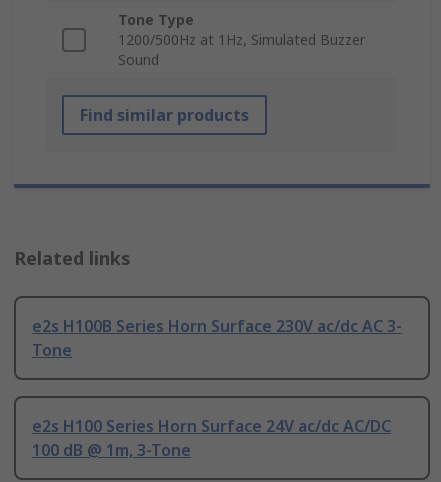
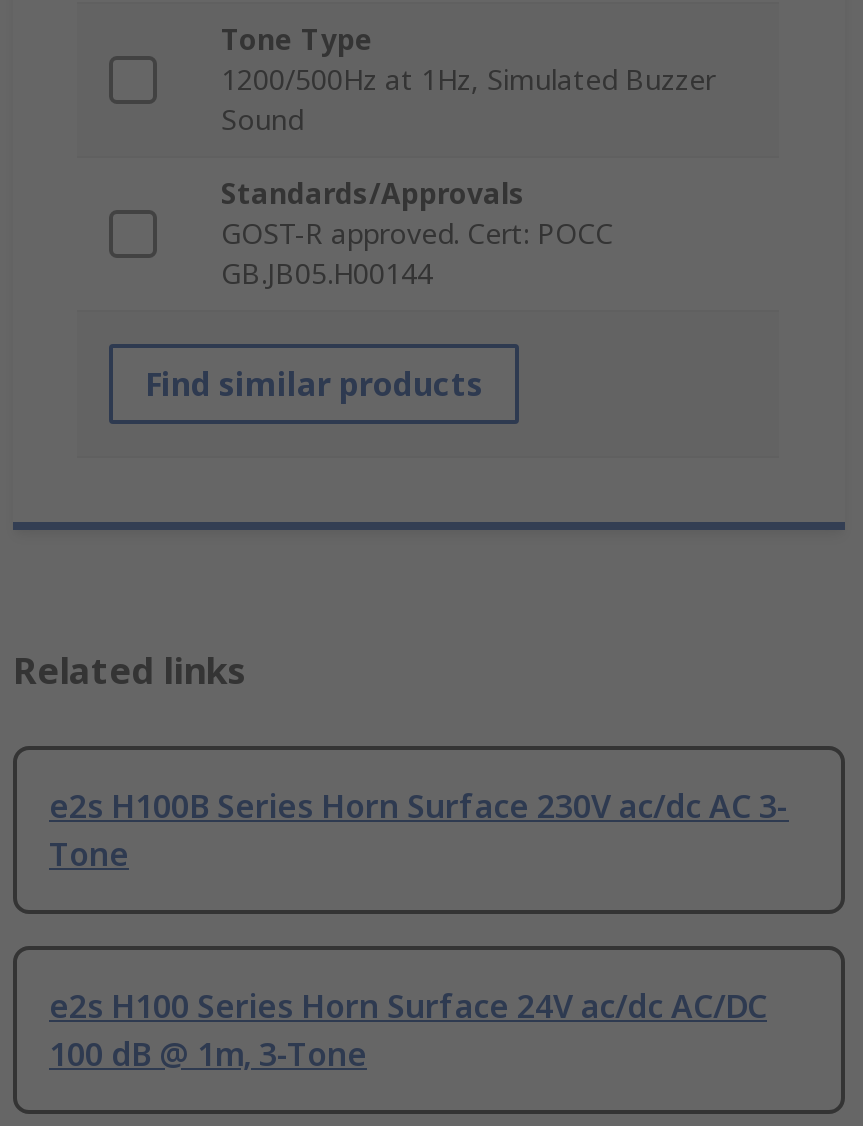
none -> [221,175,613,293] Standards/Approvals | GOST-R approved. Cert: POCC | GB.JB05.H00144

